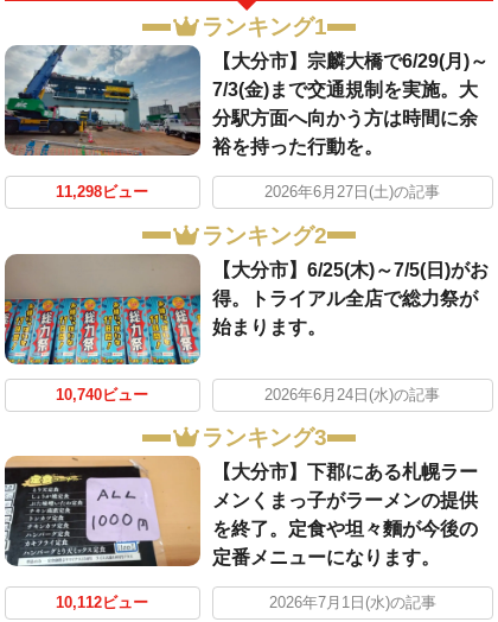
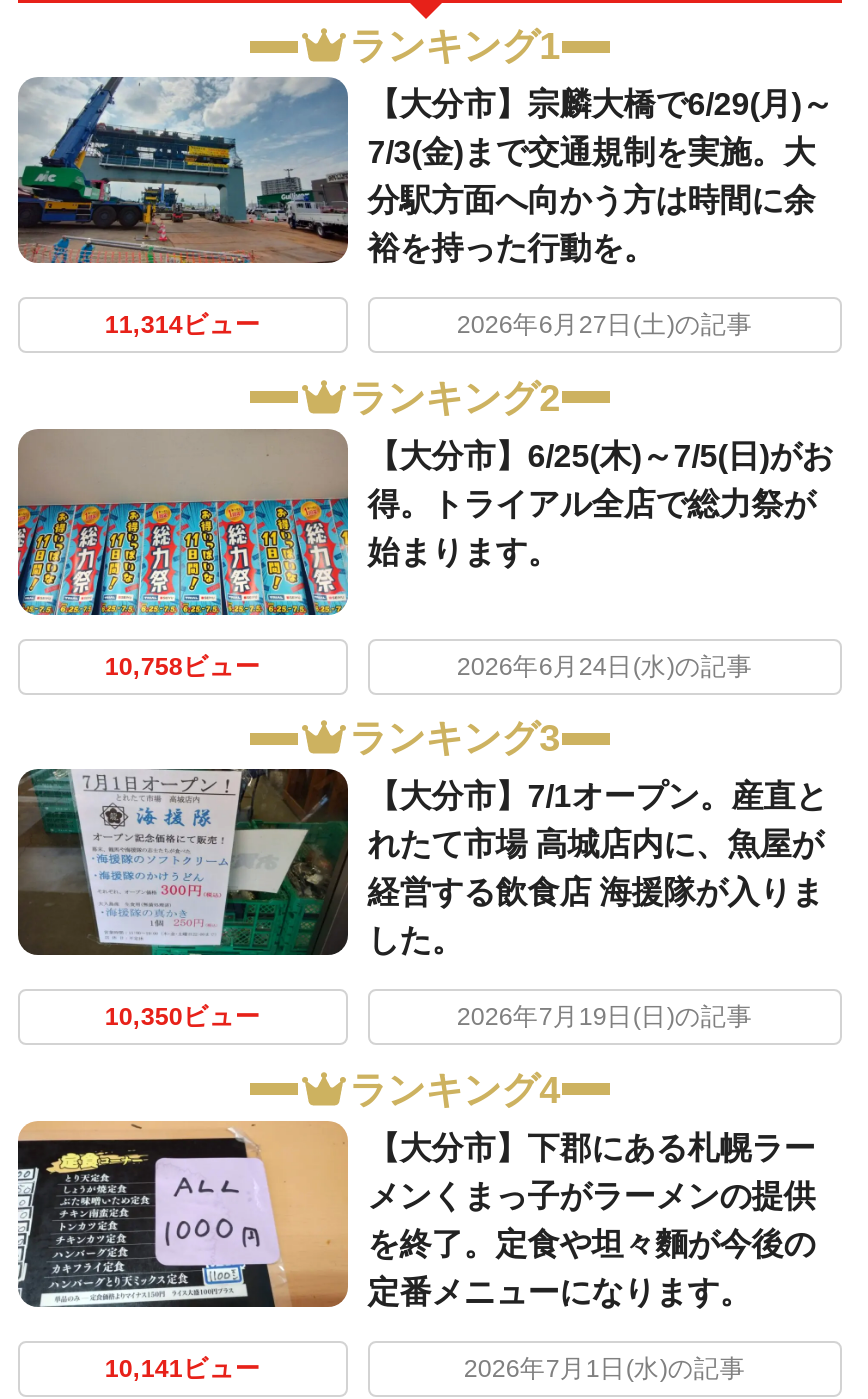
[56,184,149,201] 11,298ビュー -> [105,312,261,340] 11,314ビュー
[56,386,149,403] 10,740ビュー -> [105,652,261,680] 10,758ビュー
none -> [16,767,828,1110] [image] | 【大分市】7/1オープン。産直と | れたて市場 高城店内に、魚屋が | 経営する飲食店 海援隊が入りま | した。 | 10,350ビュー | 2026年7月19日(日)の記事 | ランキング4
[56,595,149,612] 10,112ビュー -> [105,1355,261,1383] 10,141ビュー

